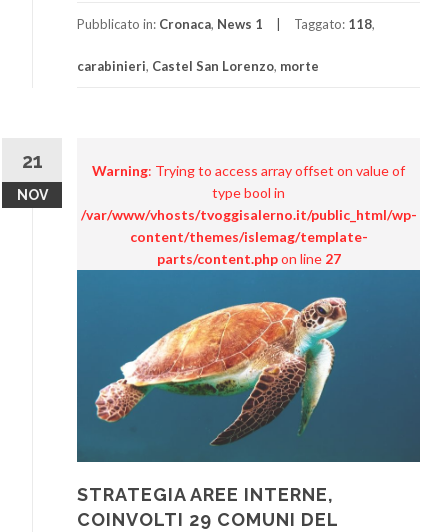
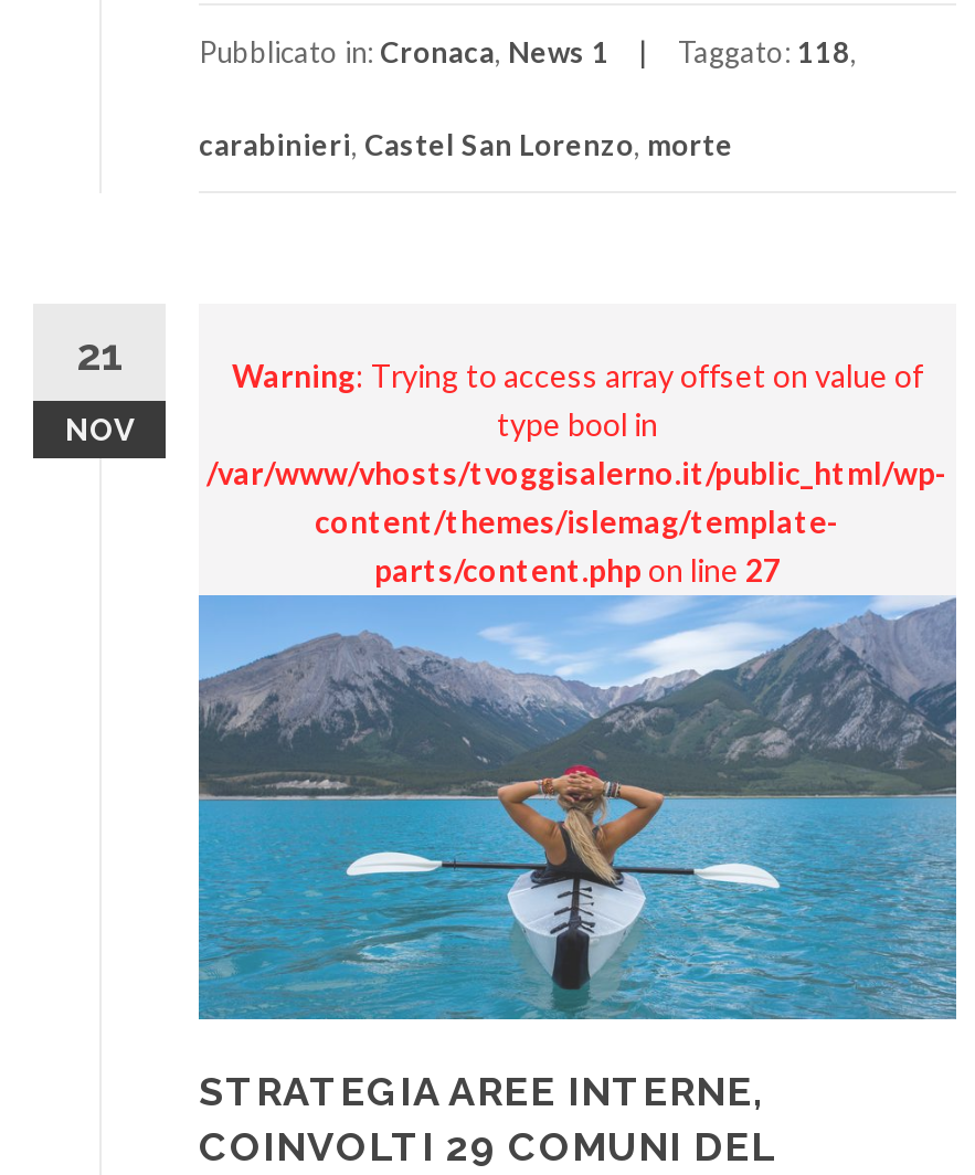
[76,269,421,463] [image] -> [197,594,958,1023] [image]

